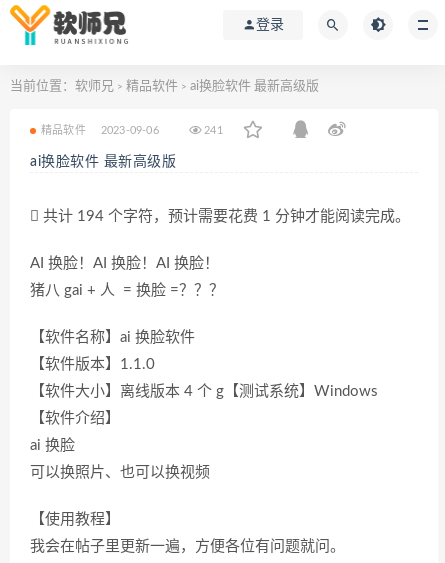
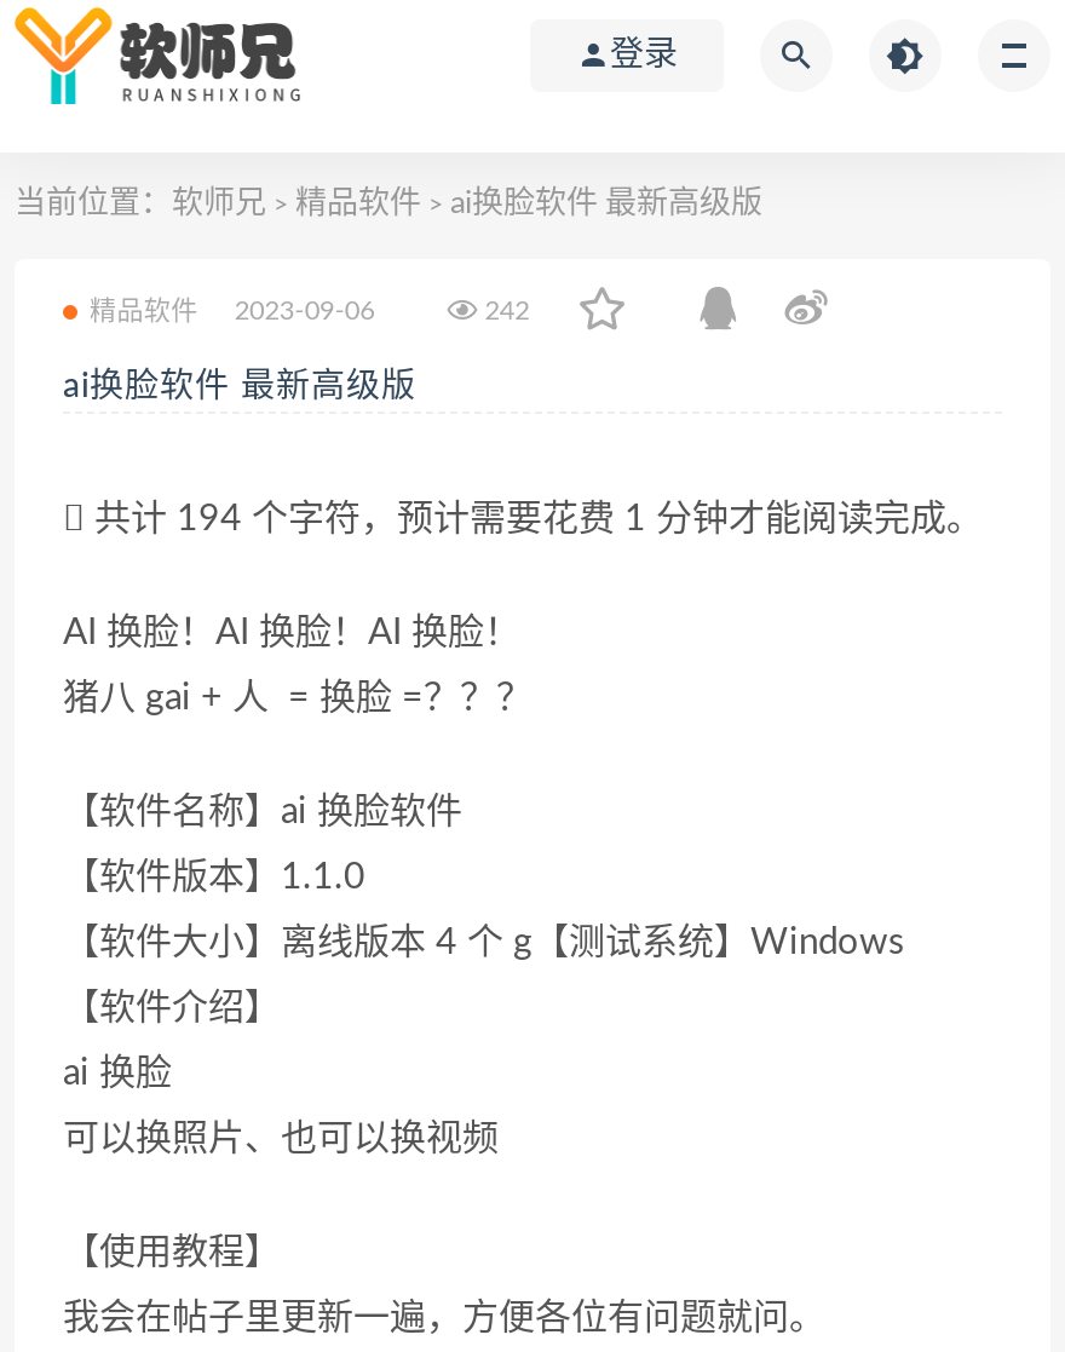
[201,125,223,136] 241 -> [477,298,530,324] 242

